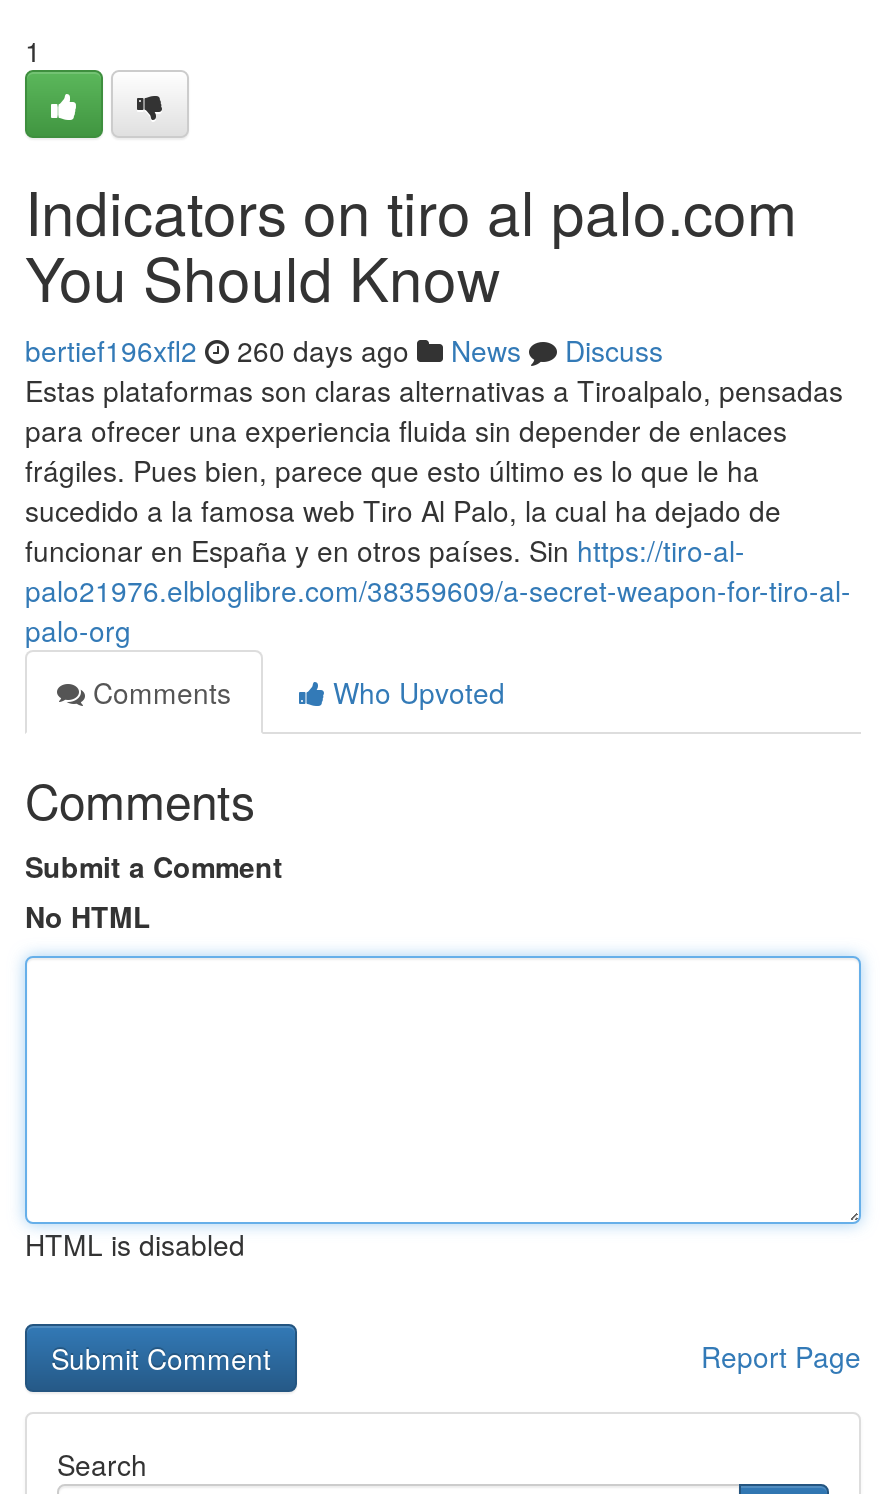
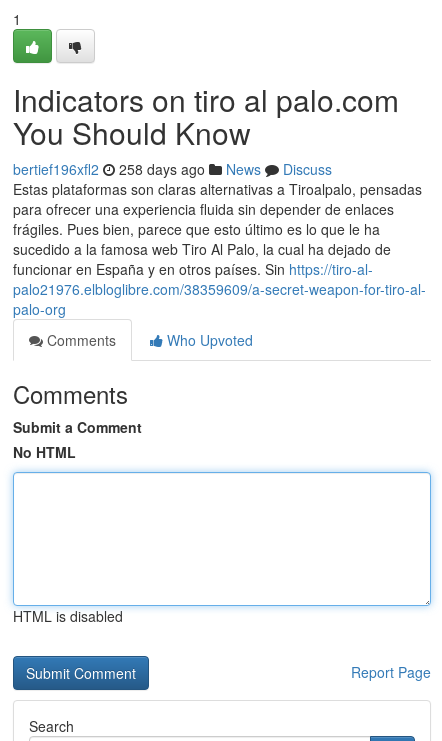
[25,330,663,370] bertief196xfl2 260 days ago News Discuss -> [13,159,332,179] bertief196xfl2 258 days ago News Discuss

